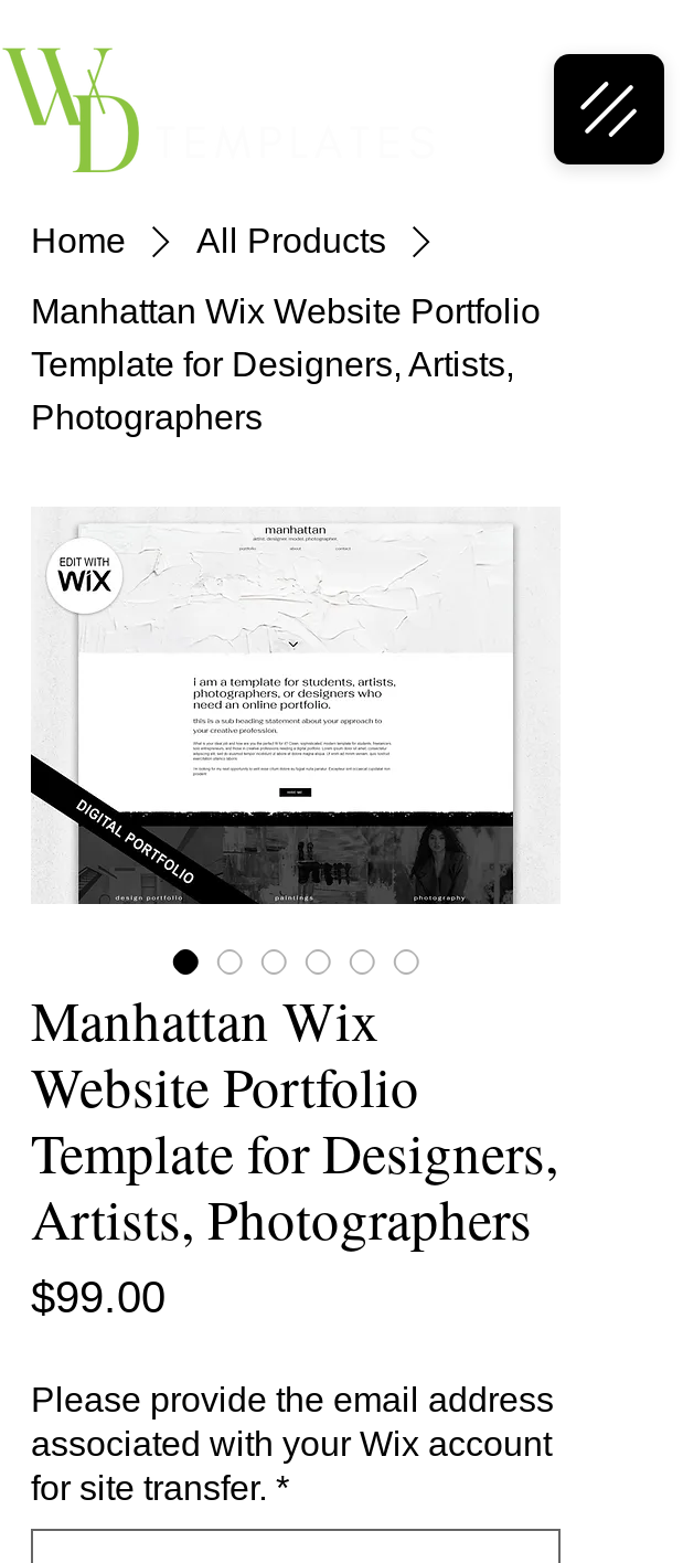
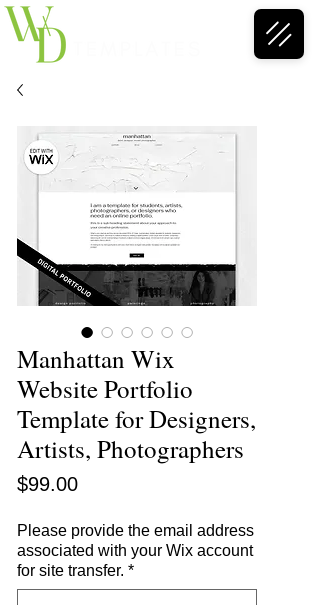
[31,222,541,436] Home | All Products | Manhattan Wix Website Portfolio | Template for Designers, Artists, | Photographers -> none

